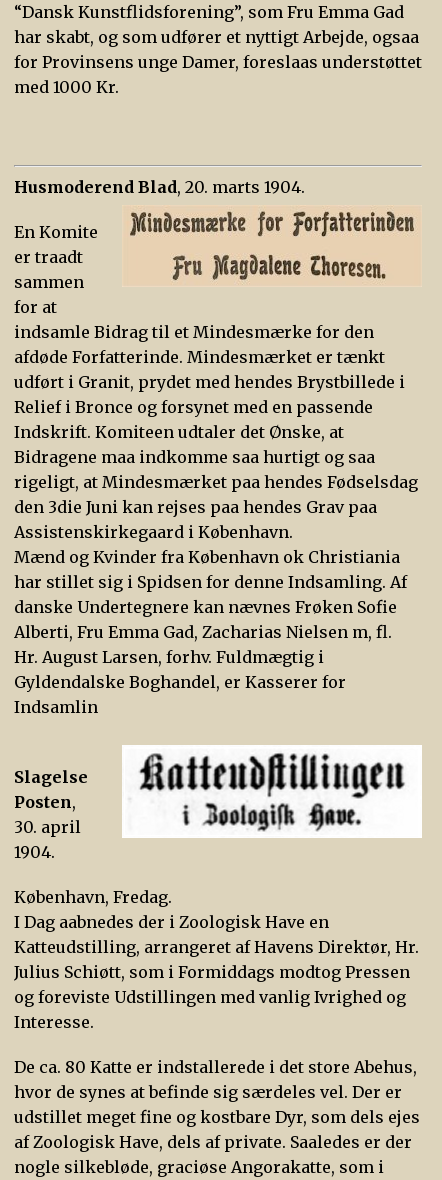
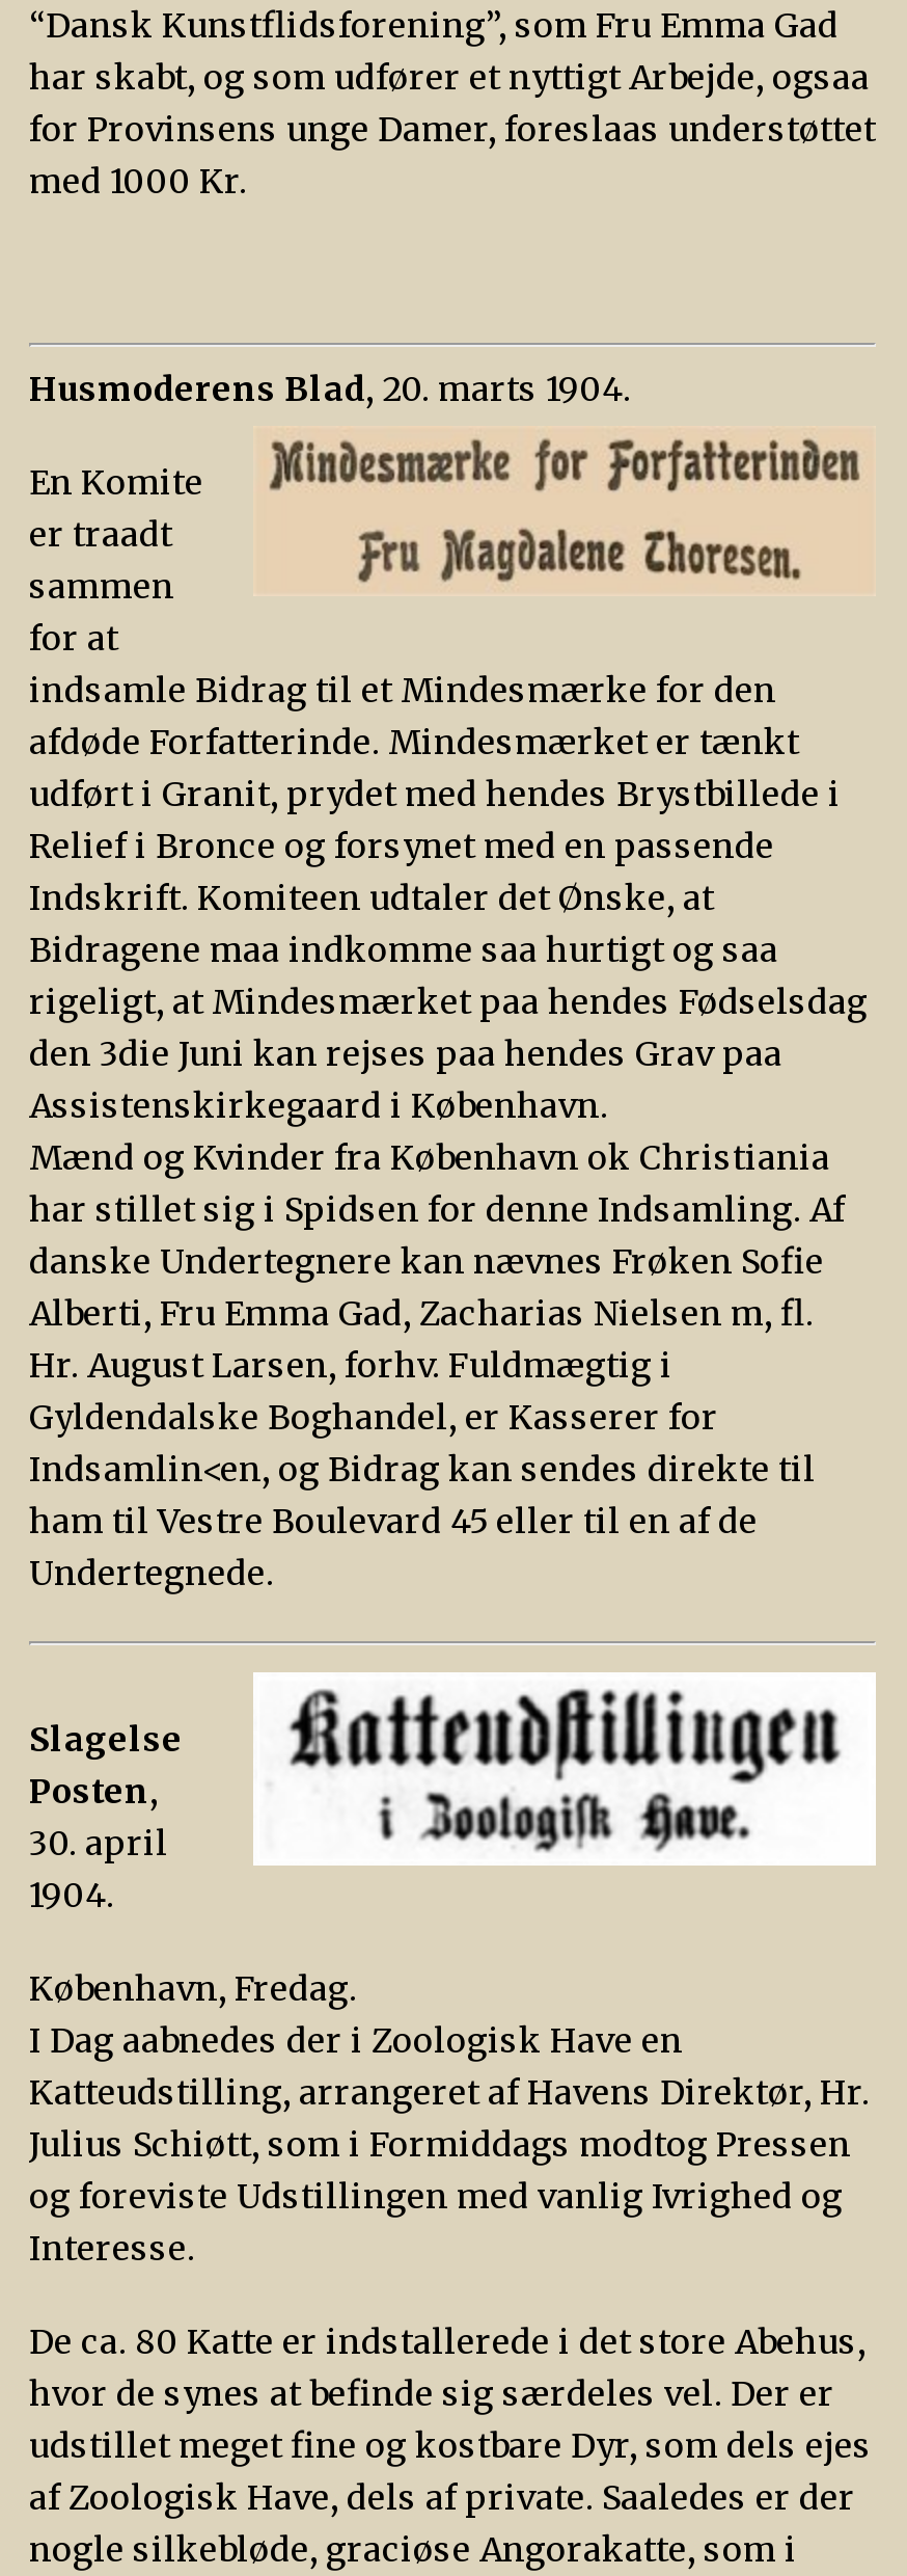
[14,177,305,197] Husmoderend Blad, 20. marts 1904. -> [29,368,631,409] Husmoderens Blad, 20. marts 1904.
[14,697,98,717] Indsamlin -> [29,1448,816,1594] Indsamlin<en, og Bidrag kan sendes direkte til | ham til Vestre Boulevard 45 eller til en af de | Undertegnede.

